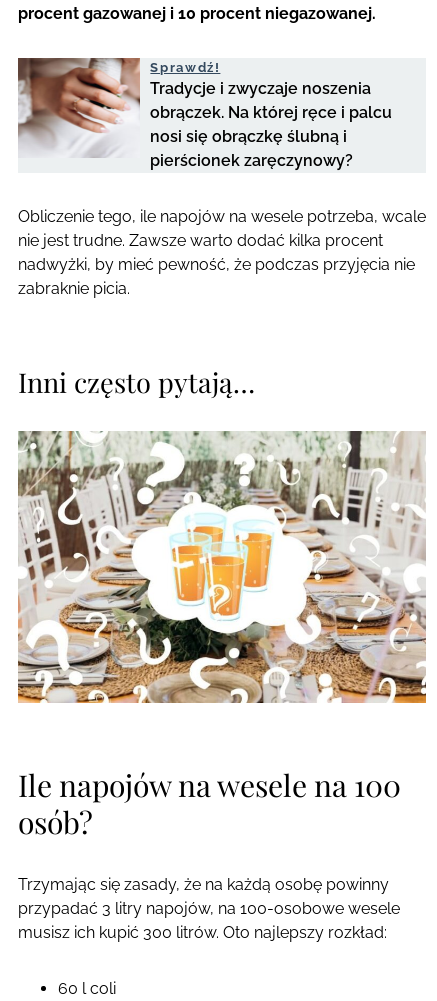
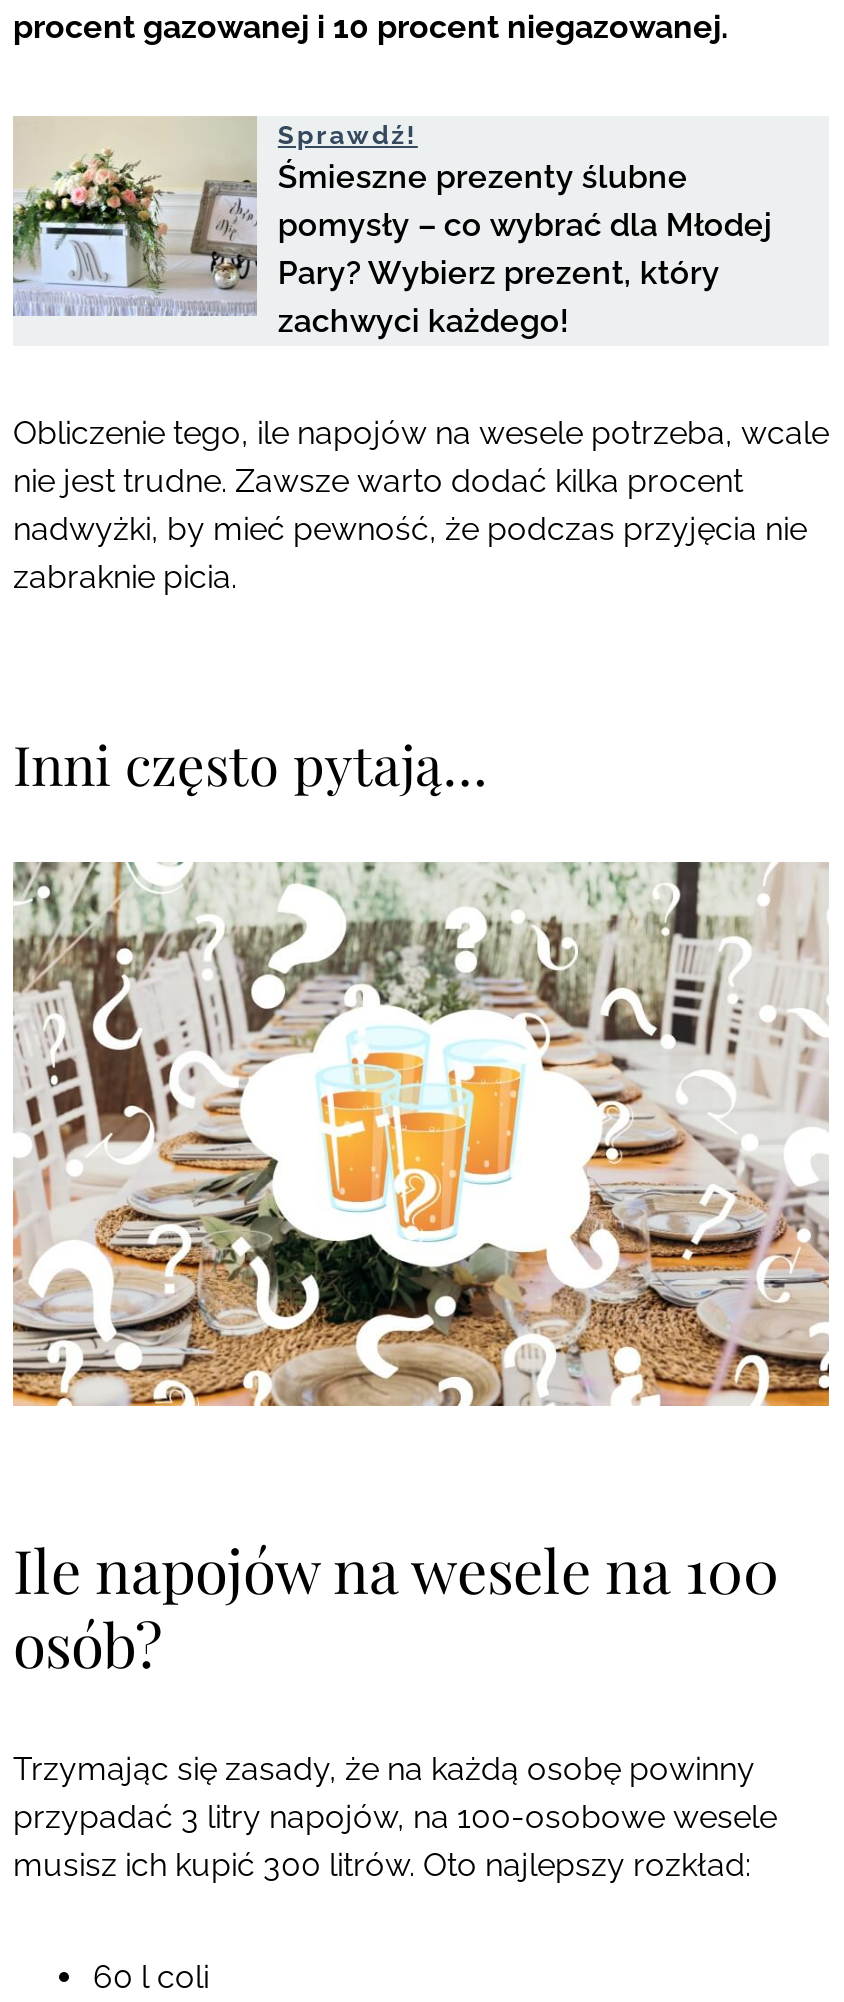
[18,57,392,170] [image] | Tradycje i zwyczaje noszenia | obrączek. Na której ręce i palcu | nosi się obrączkę ślubną i | pierścionek zaręczynowy? -> [11,118,772,340] [image] | Śmieszne prezenty ślubne | pomysły – co wybrać dla Młodej | Pary? Wybierz prezent, który | zachwyci każdego!

